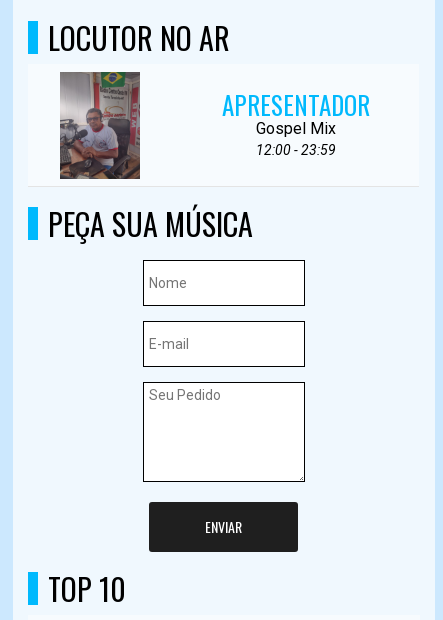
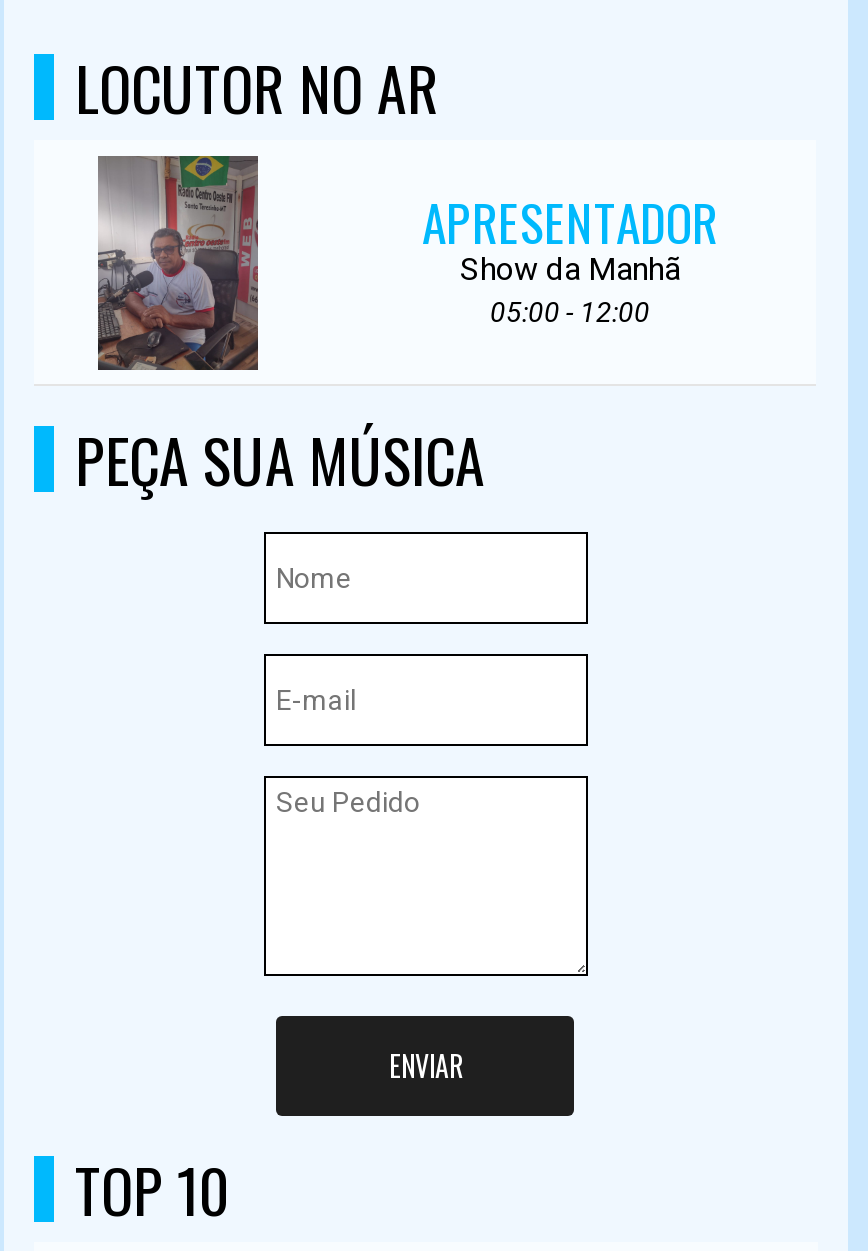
[256,119,336,158] Gospel Mix | 12:00 - 23:59 -> [460,250,680,328] Show da Manhã | 05:00 - 12:00

